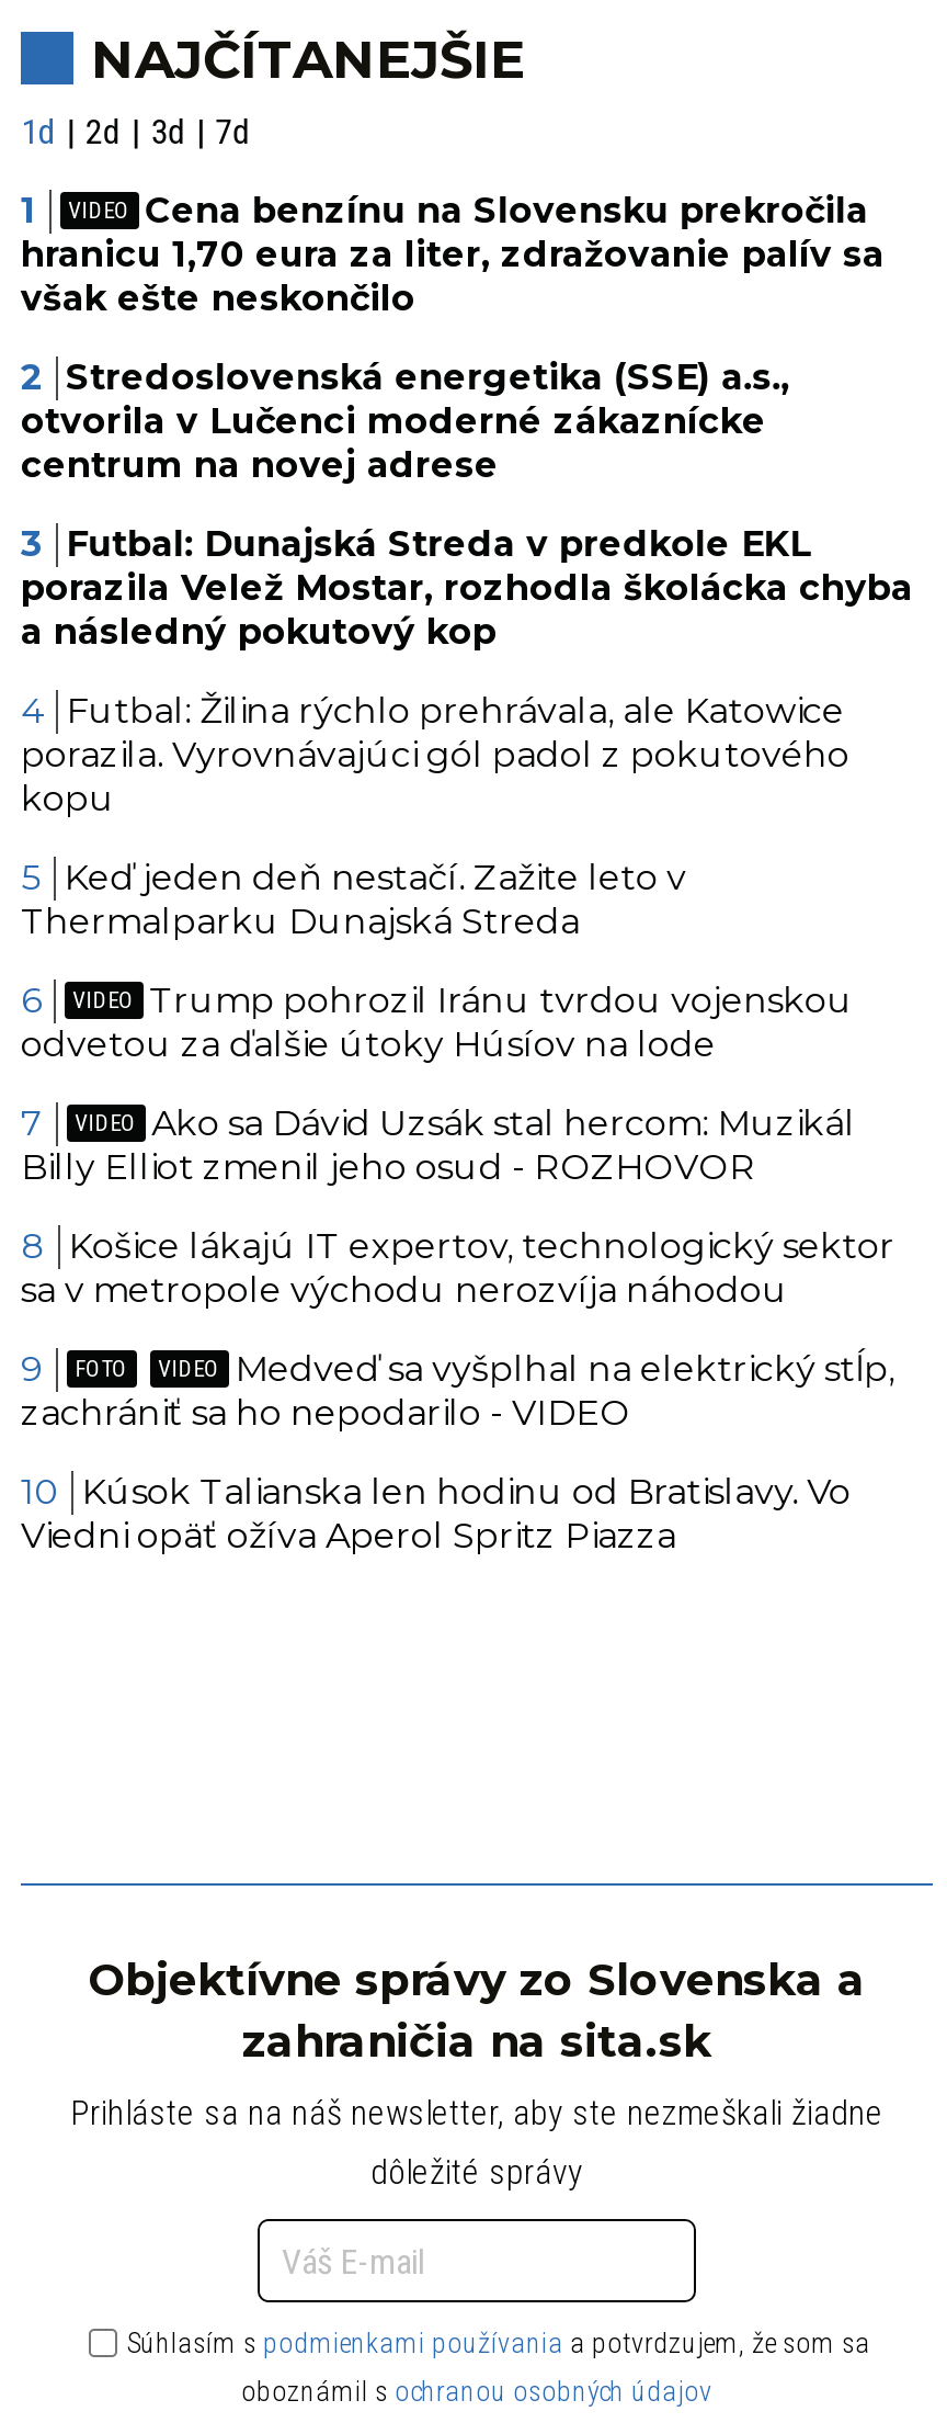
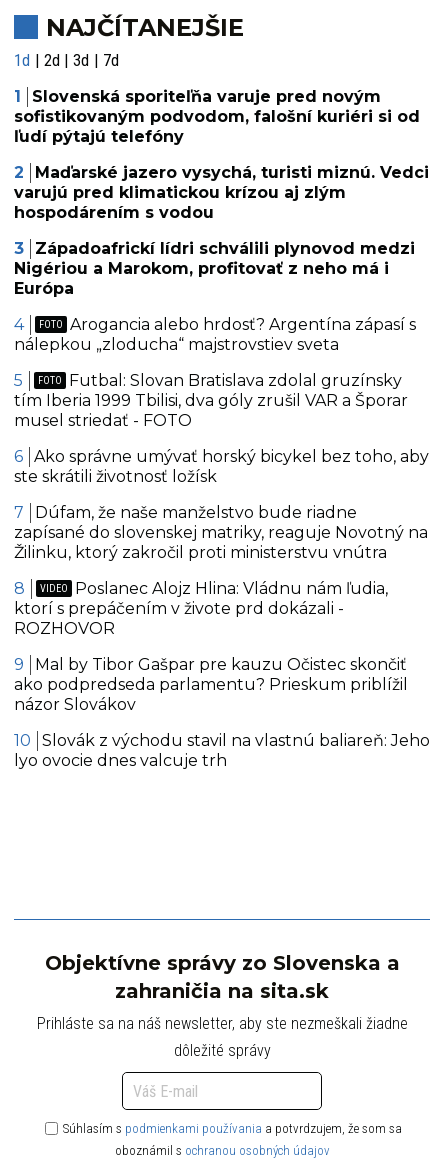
[21,189,885,318] Cena benzínu na Slovensku prekročila | hranicu 1,70 eura za liter, zdražovanie palív sa | však ešte neskončilo -> [14,87,420,146] Slovenská sporiteľňa varuje pred novým | sofistikovaným podvodom, falošní kuriéri si od | ľudí pýtajú telefóny
[21,356,789,485] Stredoslovenská energetika (SSE) a.s., | otvorila v Lučenci moderné zákaznícke | centrum na novej adrese -> [14,163,429,222] Maďarské jazero vysychá, turisti miznú. Vedci | varujú pred klimatickou krízou aj zlým | hospodárením s vodou
[21,522,913,652] Futbal: Dunajská Streda v predkole EKL | porazila Velež Mostar, rozhodla školácka chyba | a následný pokutový kop -> [14,239,415,298] Západoafrickí lídri schválili plynovod medzi | Nigériou a Marokom, profitovať z neho má i | Európa
[21,689,849,818] Futbal: Žilina rýchlo prehrávala, ale Katowice | porazila. Vyrovnávajúci gól padol z pokutového | kopu -> [14,315,416,354] Arogancia alebo hrdosť? Argentína zápasí s | nálepkou „zloducha“ majstrovstiev sveta
[21,856,686,941] Keď jeden deň nestačí. Zažite leto v | Thermalparku Dunajská Streda -> [14,371,408,430] Futbal: Slovan Bratislava zdolal gruzínsky | tím Iberia 1999 Tbilisi, dva góly zrušil VAR a Šporar | musel striedať - FOTO
[21,979,853,1064] Trump pohrozil Iránu tvrdou vojenskou | odvetou za ďalšie útoky Húsíov na lode -> [14,447,429,486] Ako správne umývať horský bicykel bez toho, aby | ste skrátili životnosť ložísk
[21,1101,855,1187] Ako sa Dávid Uzsák stal hercom: Muzikál | Billy Elliot zmenil jeho osud - ROZHOVOR -> [14,503,428,562] Dúfam, že naše manželstvo bude riadne | zapísané do slovenskej matriky, reaguje Novotný na | Žilinku, ktorý zakročil proti ministerstvu vnútra
[21,1224,895,1310] Košice lákajú IT expertov, technologický sektor | sa v metropole východu nerozvíja náhodou -> [14,579,388,638] Poslanec Alojz Hlina: Vládnu nám ľudia, | ktorí s prepáčením v živote prd dokázali - | ROZHOVOR
[21,1347,895,1433] Medveď sa vyšplhal na elektrický stĺp, | zachrániť sa ho nepodarilo - VIDEO -> [14,655,408,714] Mal by Tibor Gašpar pre kauzu Očistec skončiť | ako podpredseda parlamentu? Prieskum priblížil | názor Slovákov
[21,1470,851,1556] Kúsok Talianska len hodinu od Bratislavy. Vo | Viedni opäť ožíva Aperol Spritz Piazza -> [14,731,430,770] Slovák z východu stavil na vlastnú baliareň: Jeho | lyo ovocie dnes valcuje trh

